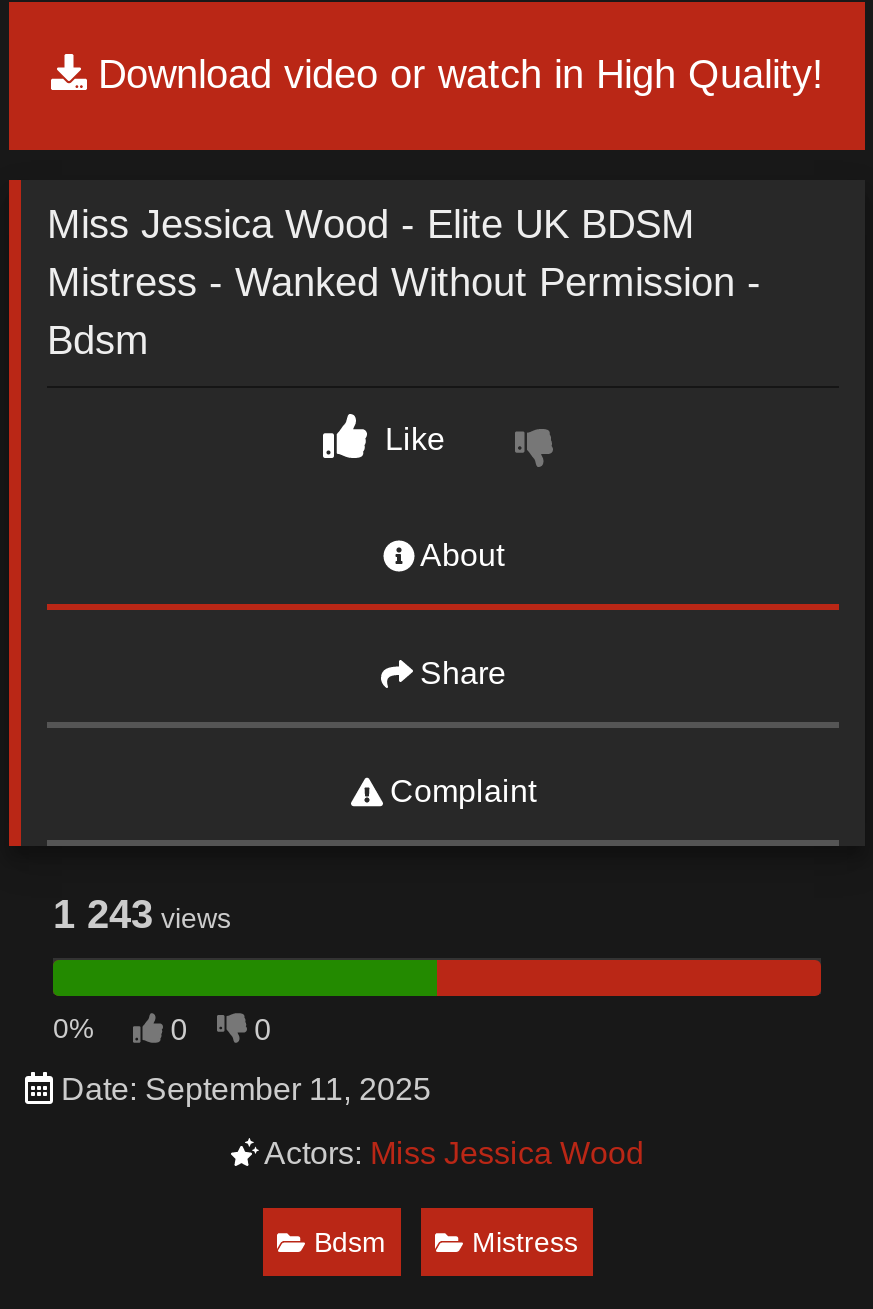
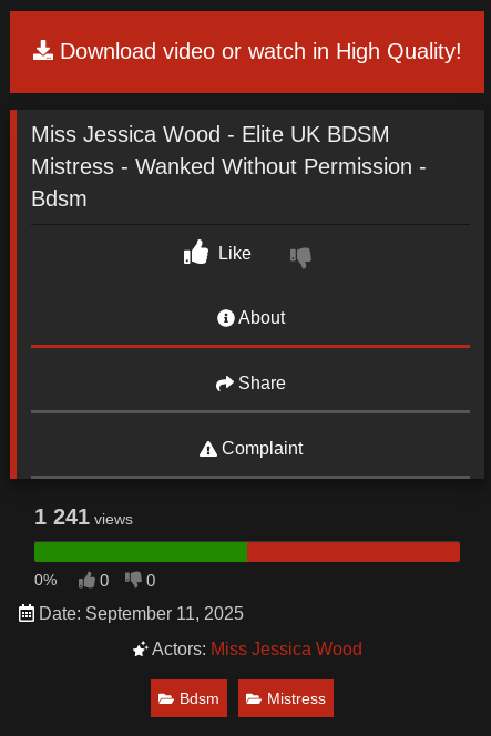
[53,891,231,935] 1 243 views -> [34,504,133,528] 1 241 views

